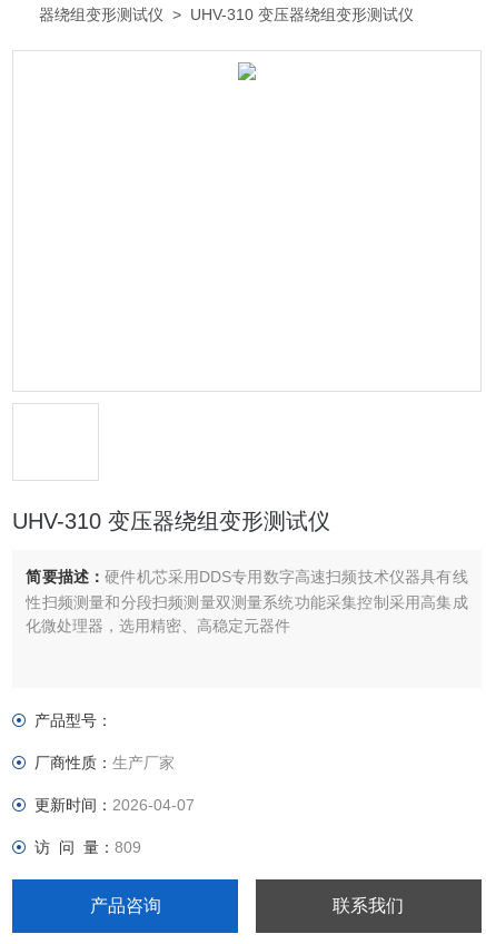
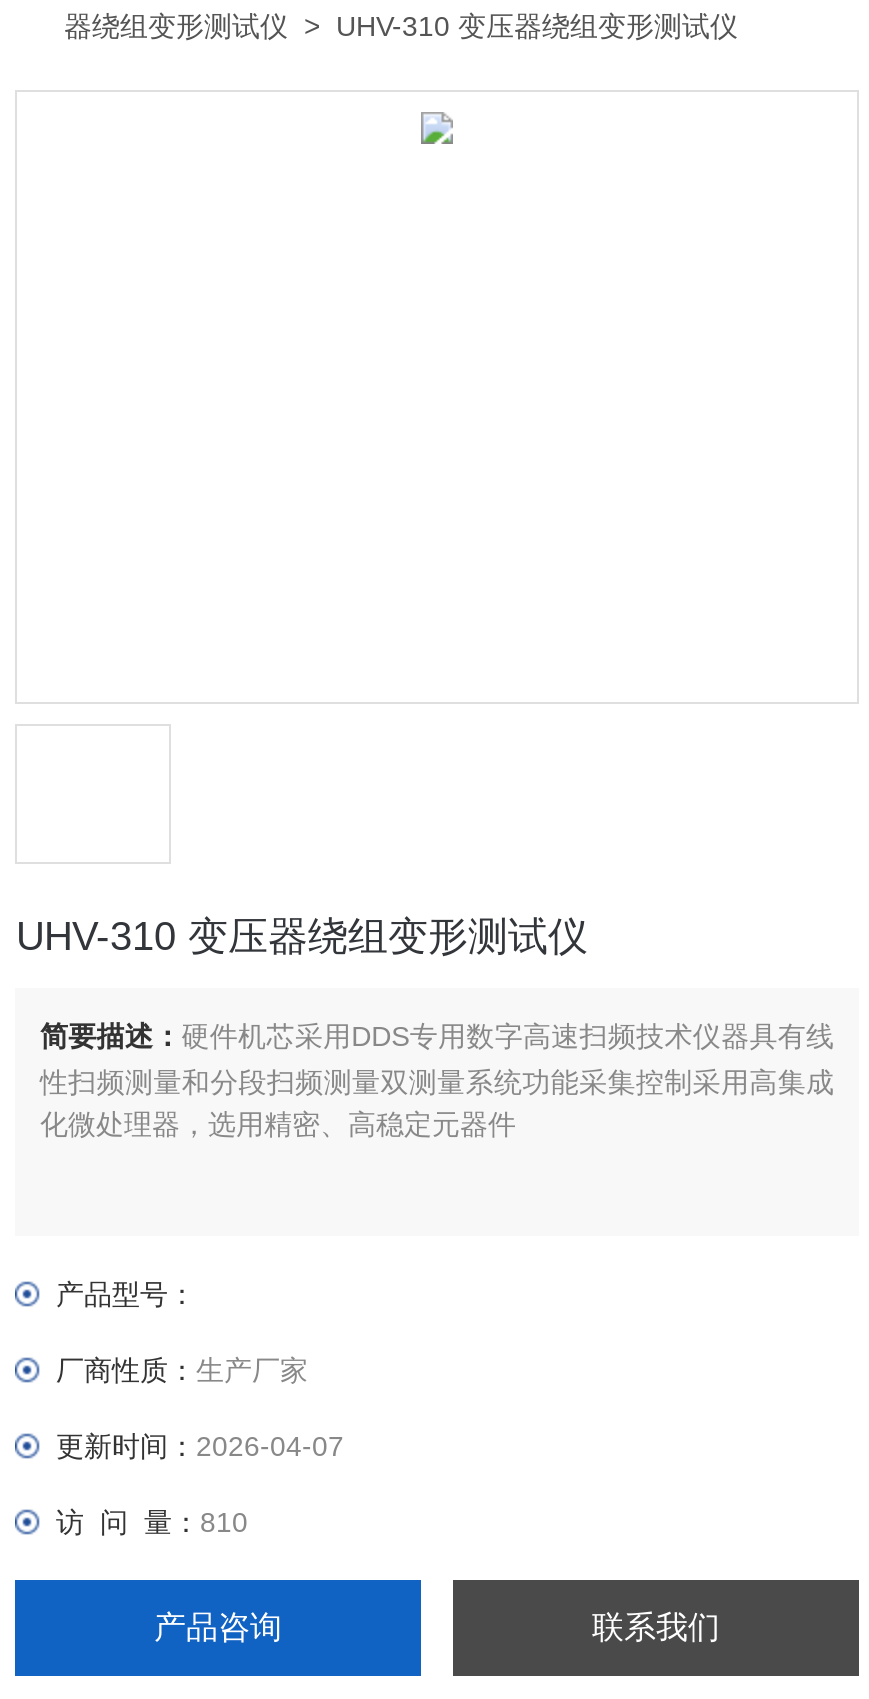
[35,838,142,856] 访 问 量：809 -> [56,1506,248,1538] 访 问 量：810

